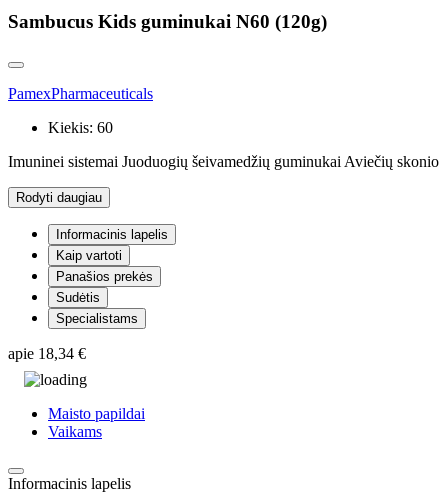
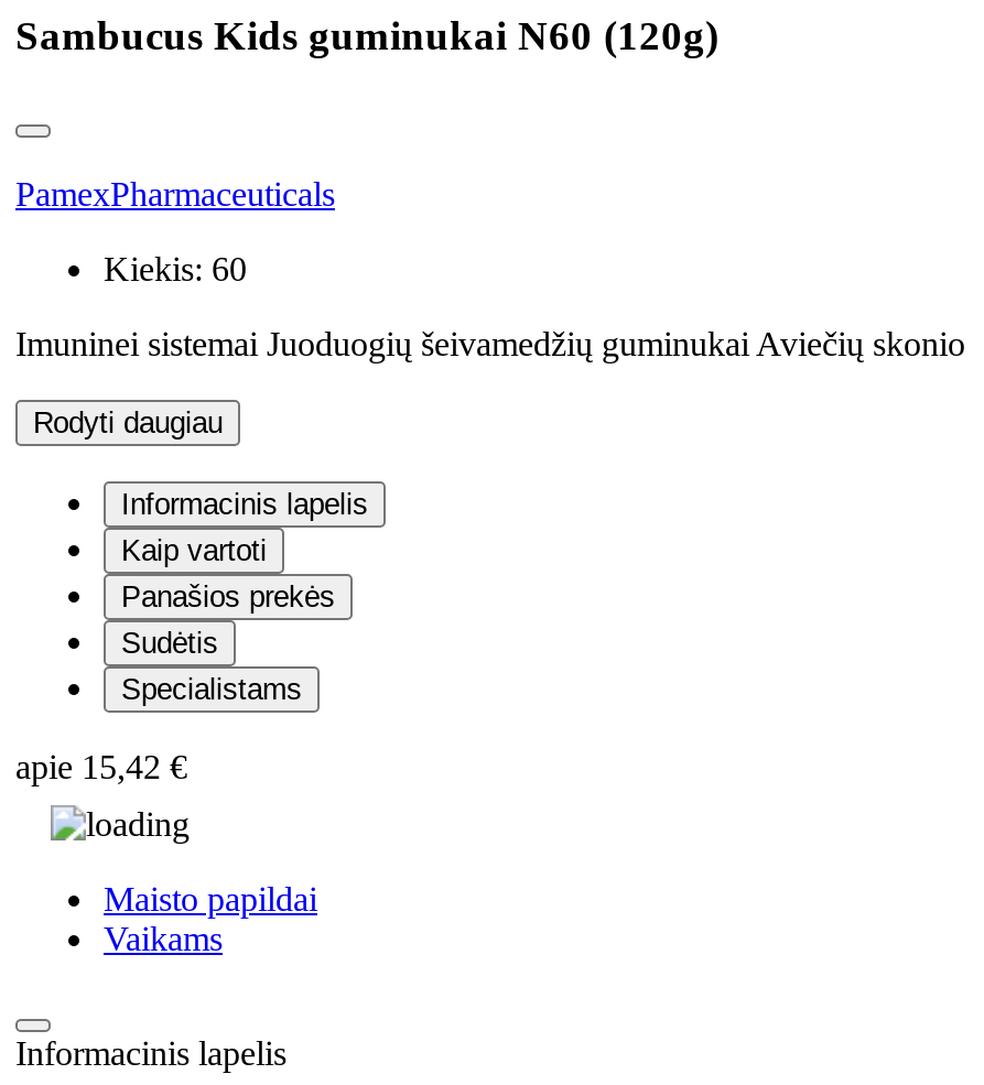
[8,345,86,362] apie 18,34 € -> [15,749,187,786] apie 15,42 €

